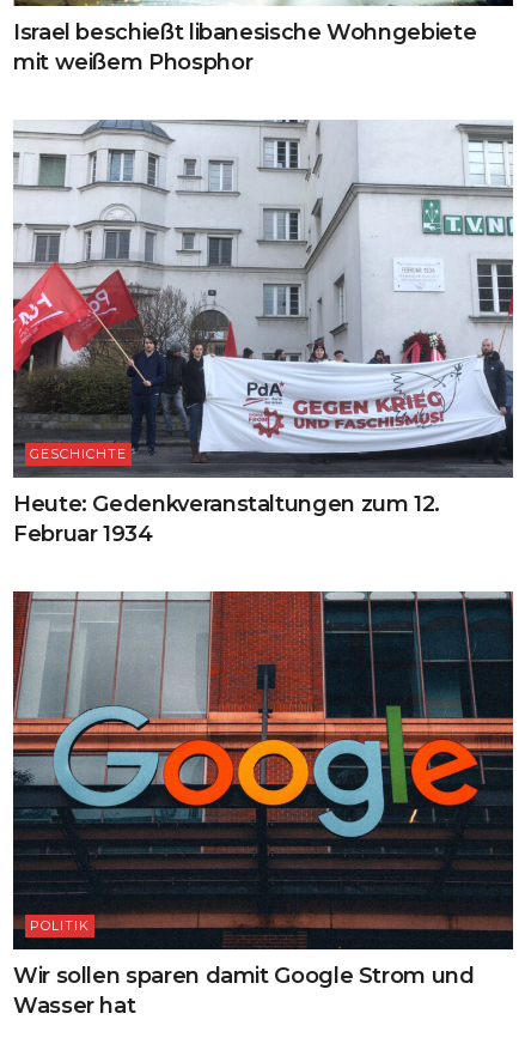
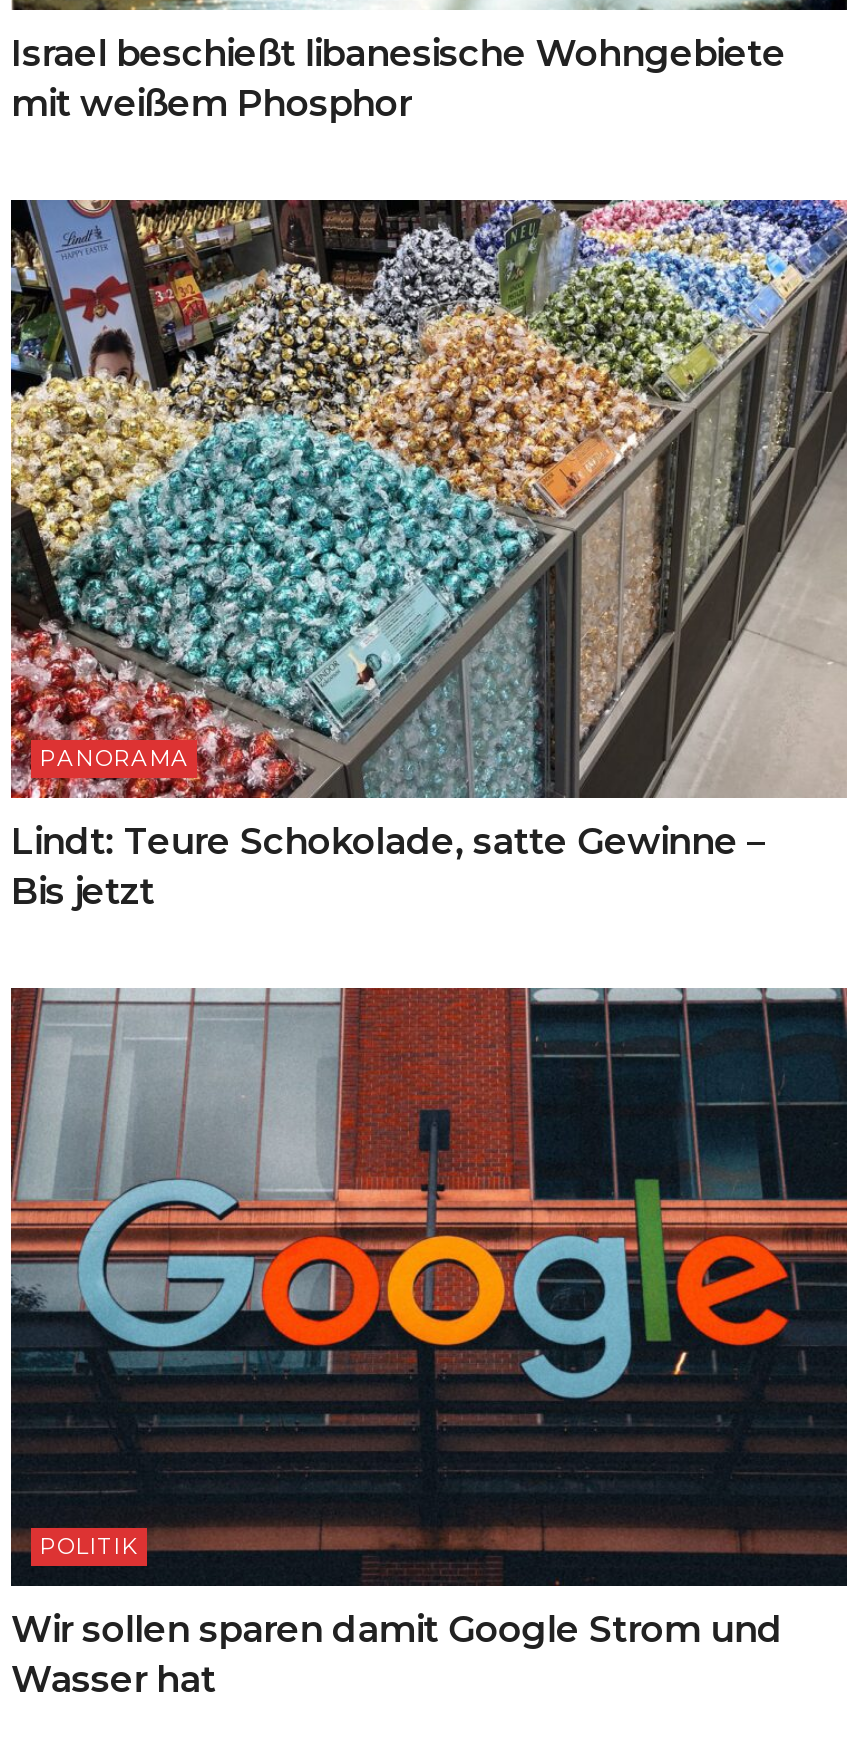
[12,119,514,479] [image] | GESCHICHTE -> [9,198,849,800] [image] | PANORAMA
[13,491,440,547] Heute: Gedenkveranstaltungen zum 12. | Februar 1934 -> [11,820,764,914] Lindt: Teure Schokolade, satte Gewinne – | Bis jetzt

